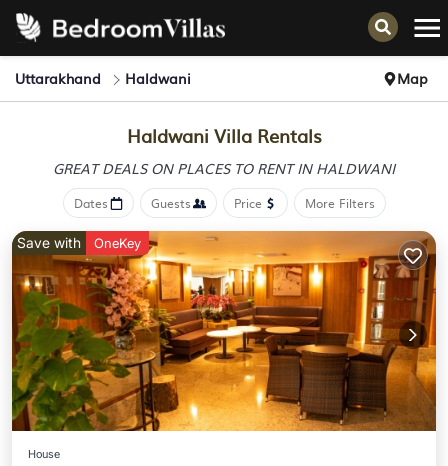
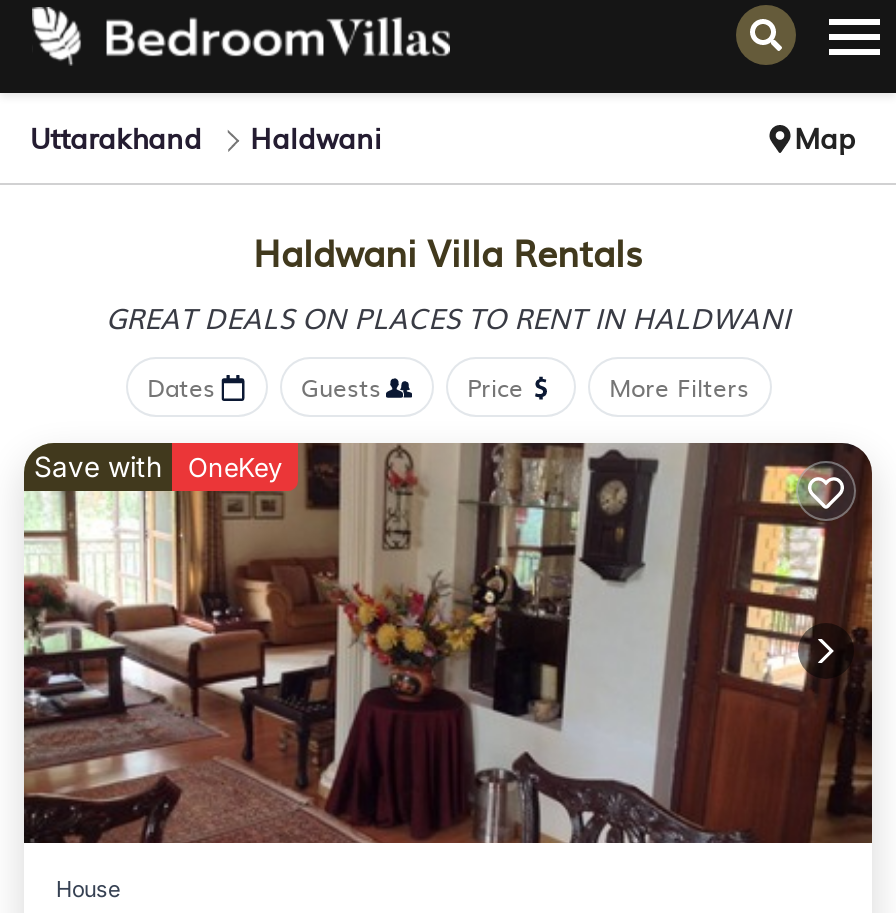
[11,230,437,432] [image] -> [24,441,874,845] [image]

